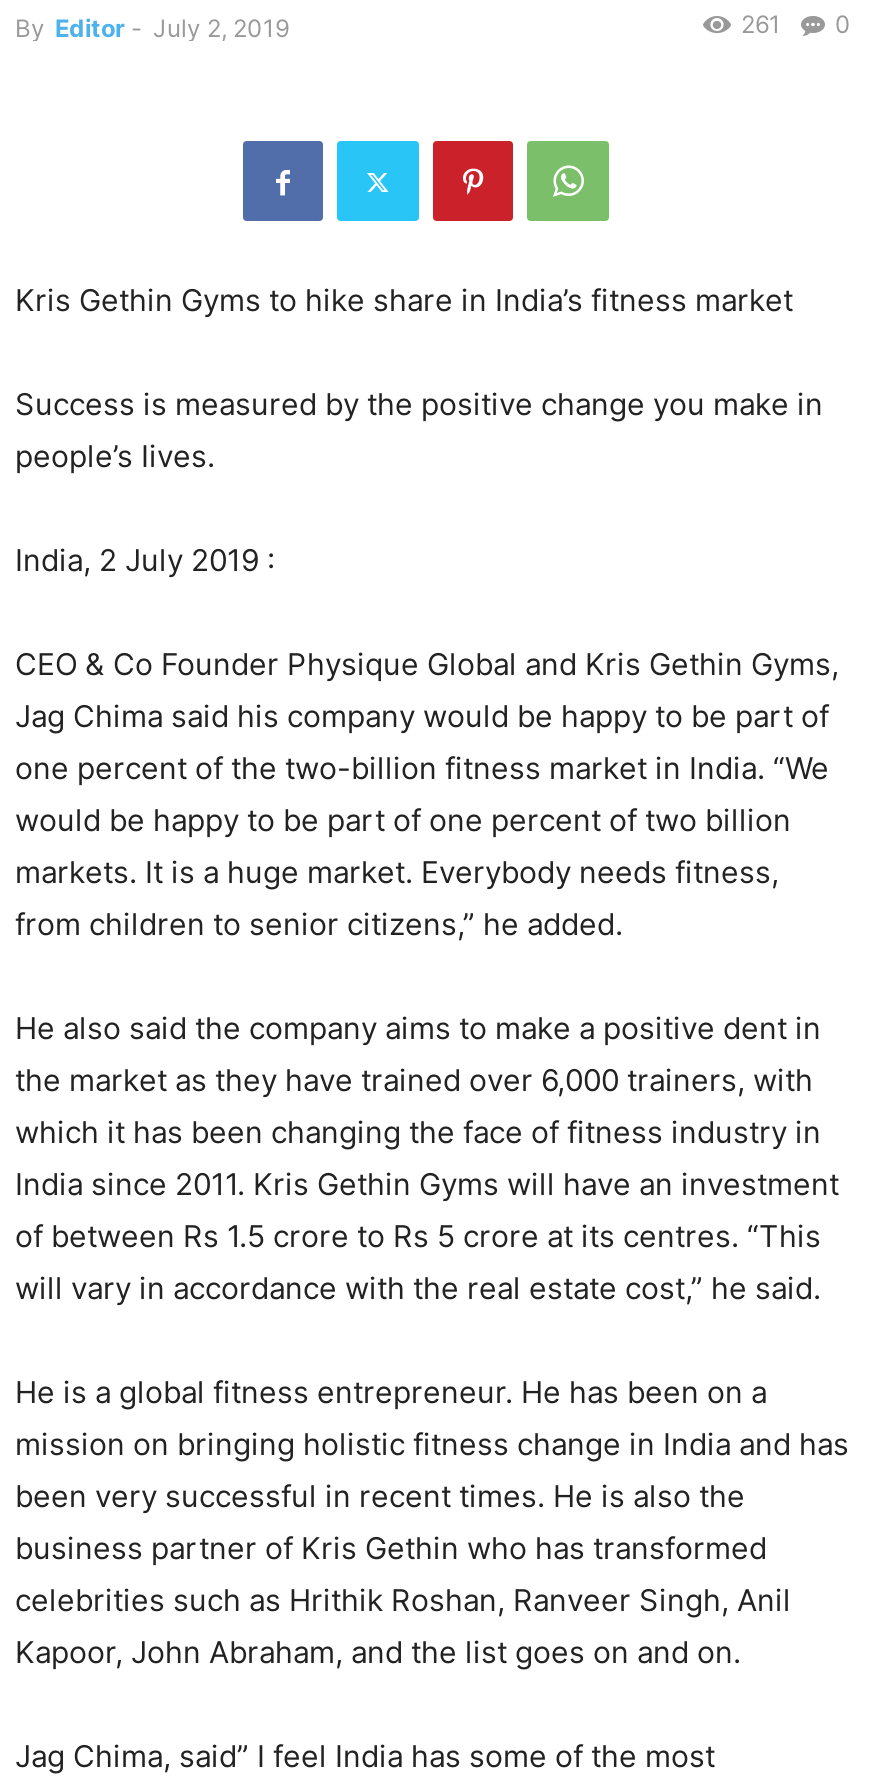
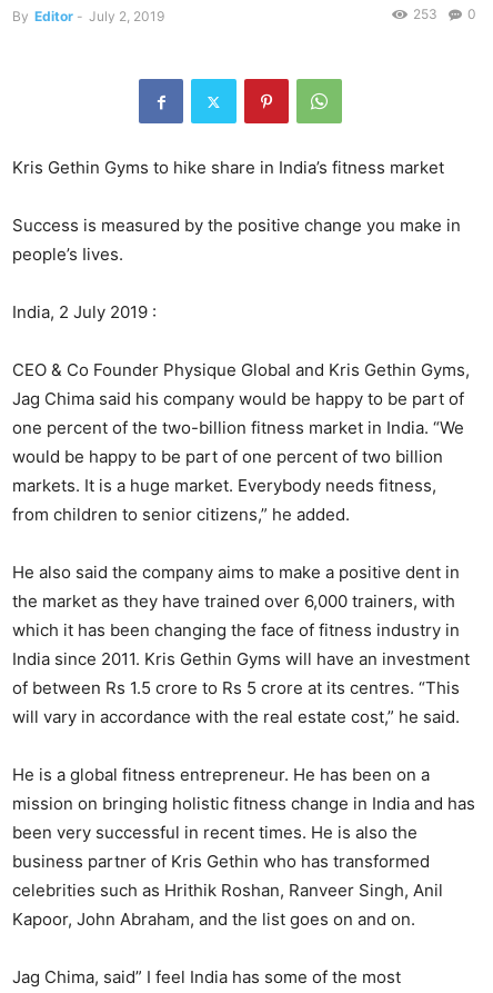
[741,9,851,39] 261 0 -> [413,6,476,22] 253 0

